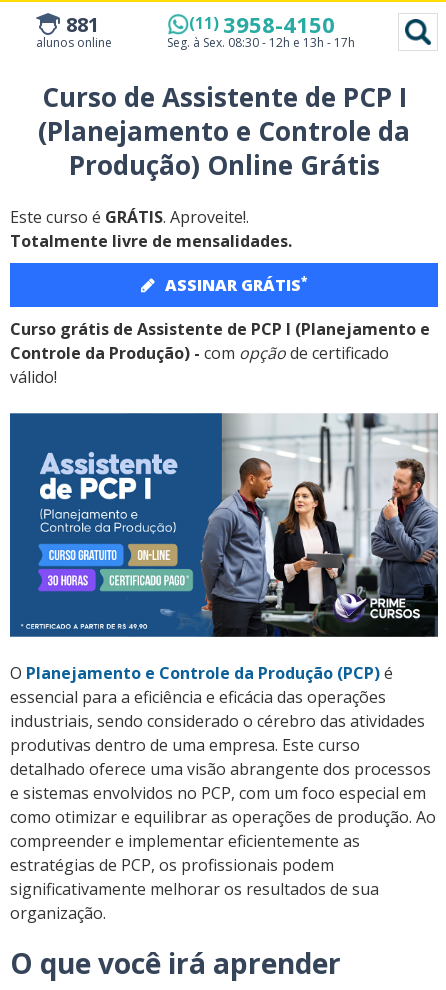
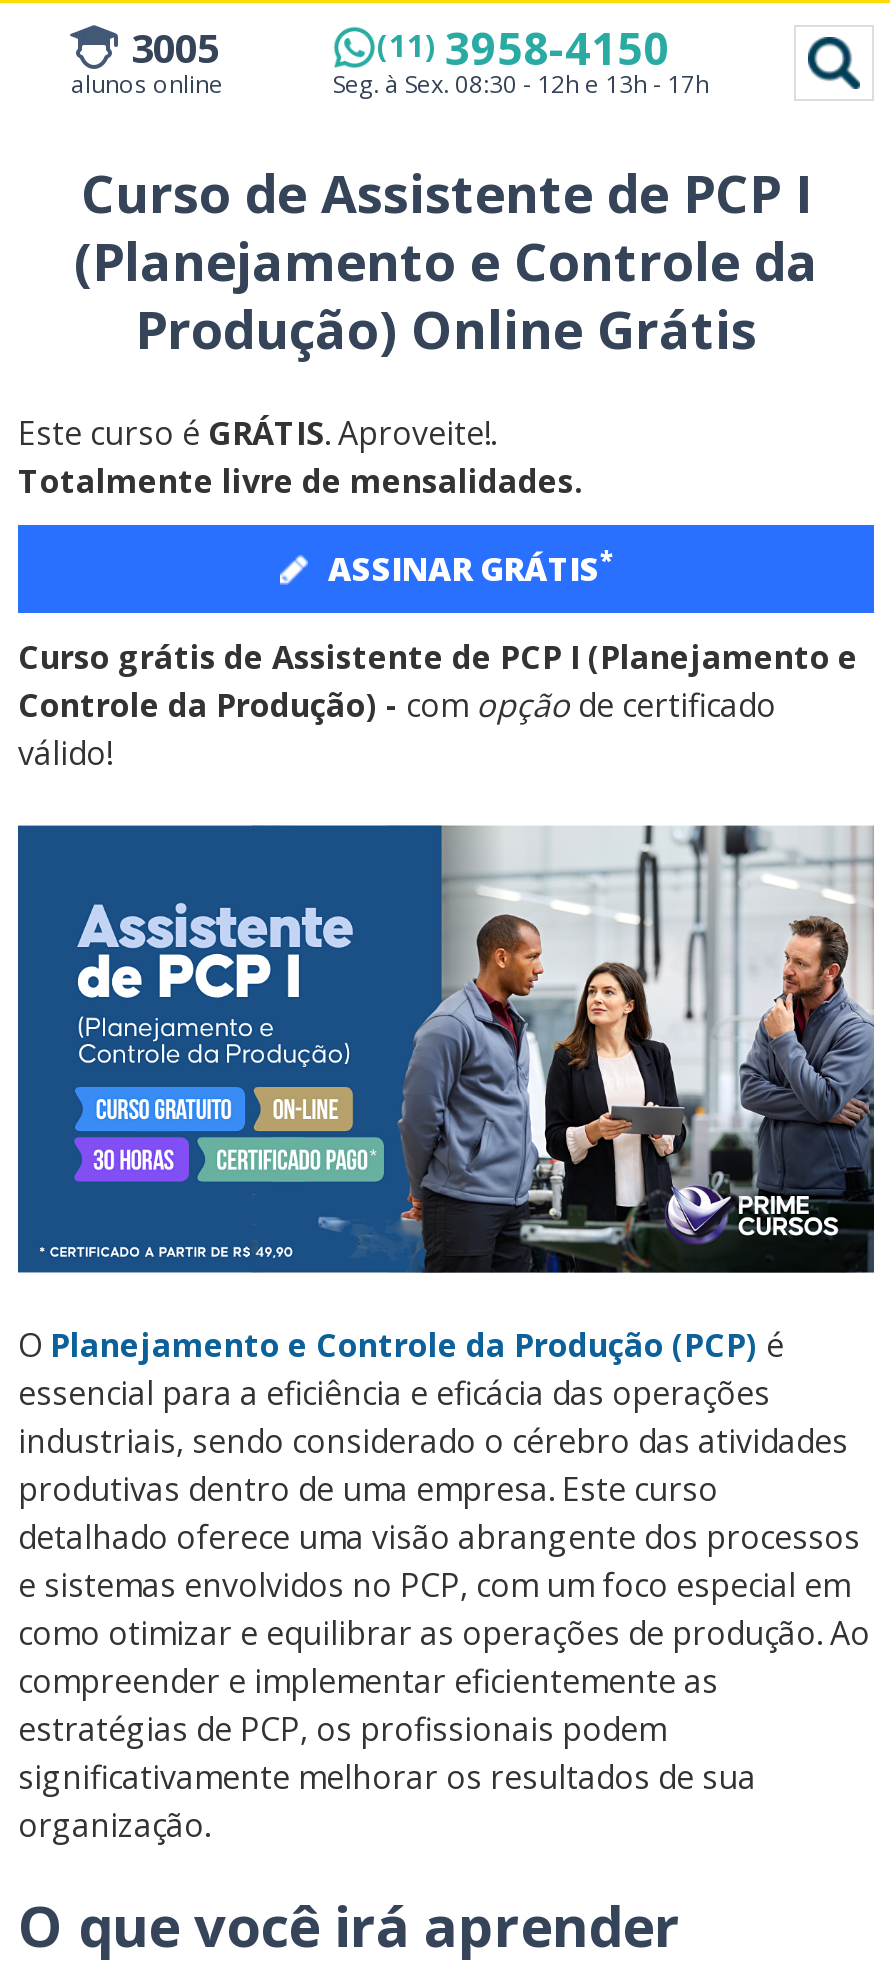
[66,11,99,38] 881 -> [131,21,219,75] 3005

